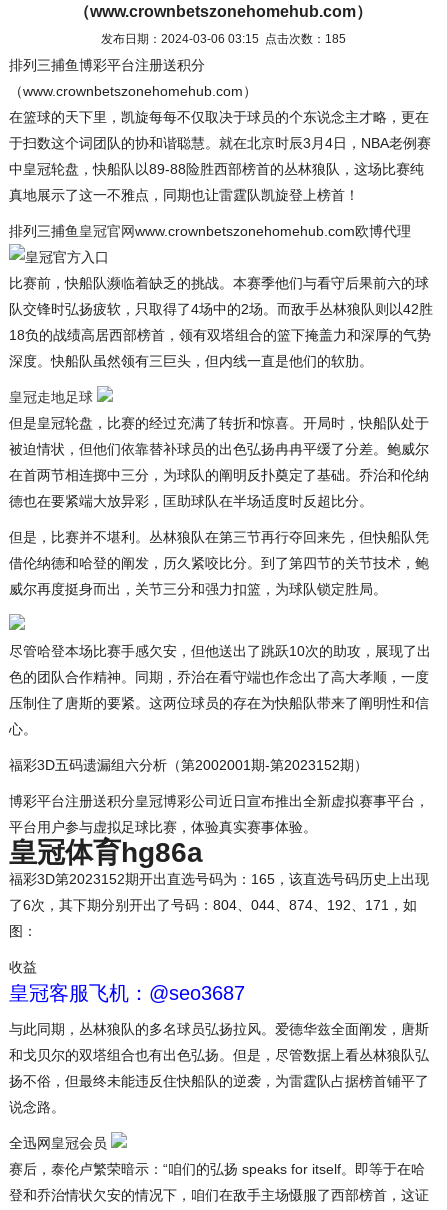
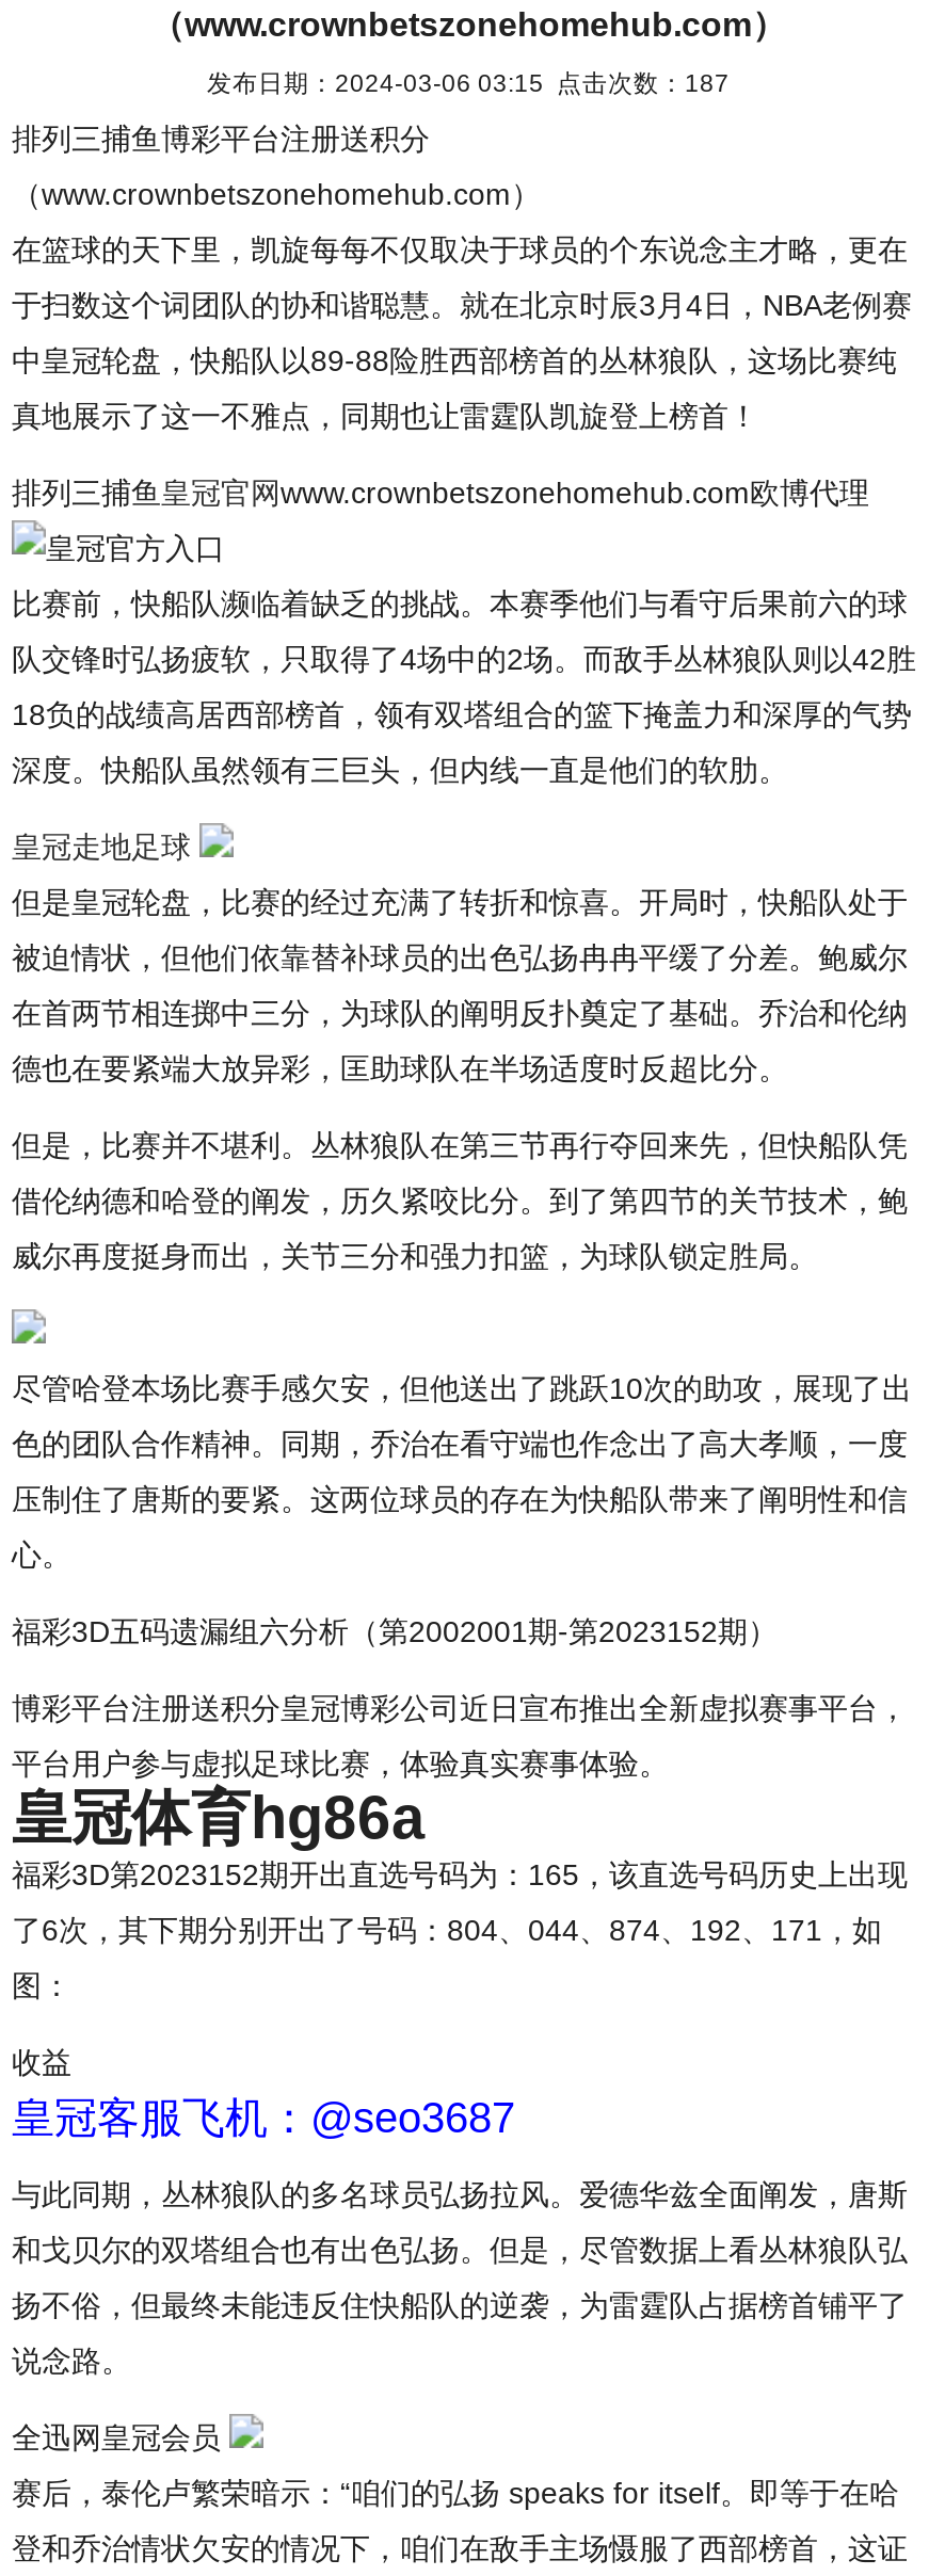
[100,32,345,45] 发布日期：2024-03-06 03:15 点击次数：185 -> [207,68,730,96] 发布日期：2024-03-06 03:15 点击次数：187

